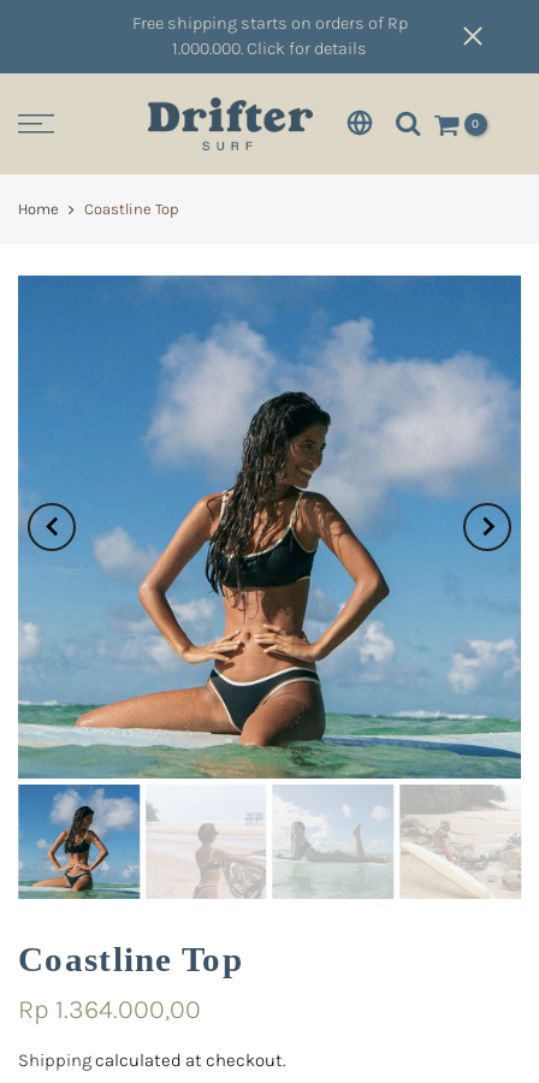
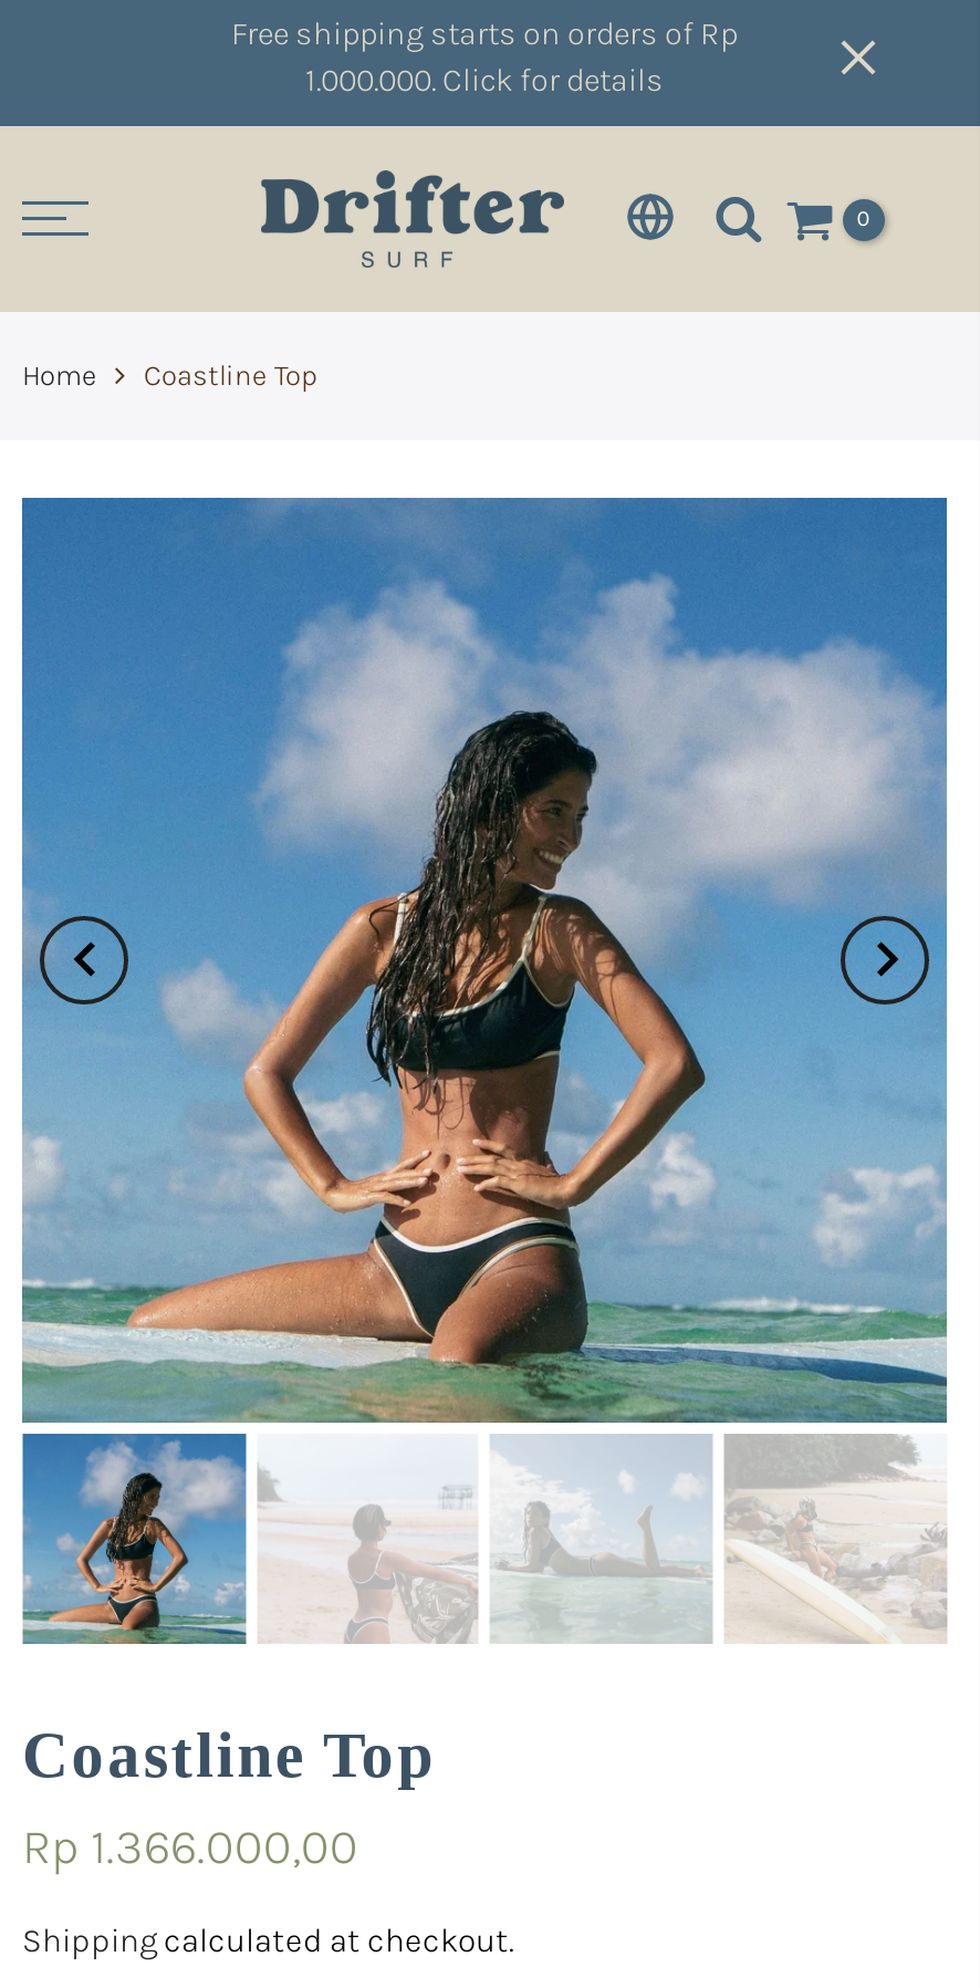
[18,995,201,1026] Rp 1.364.000,00 -> [22,1820,358,1877] Rp 1.366.000,00

